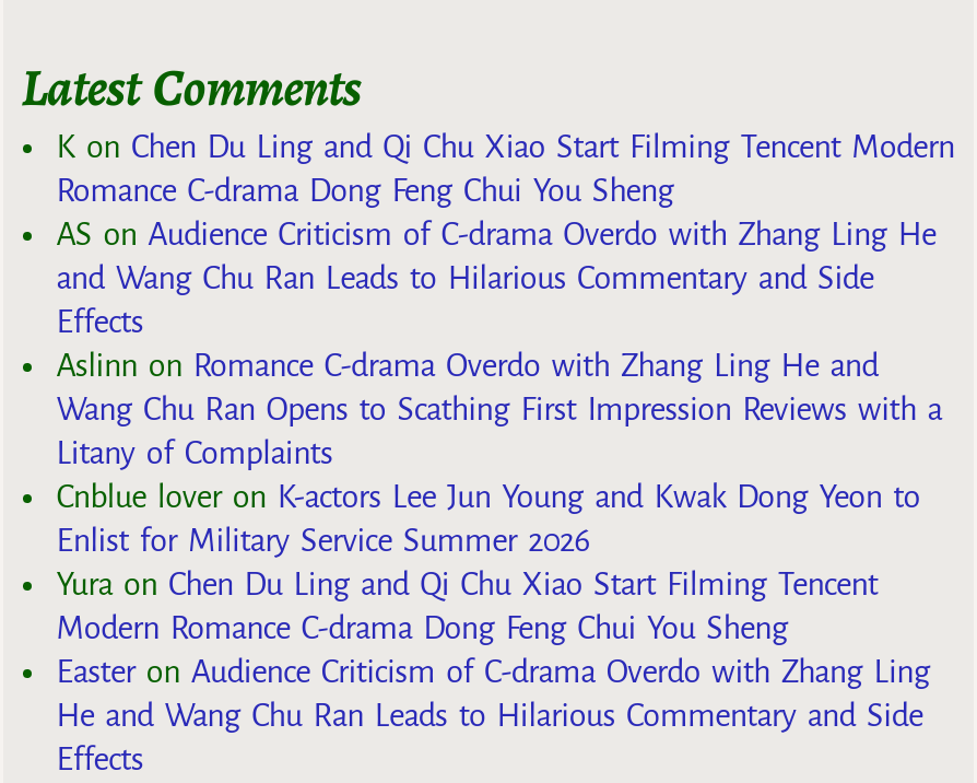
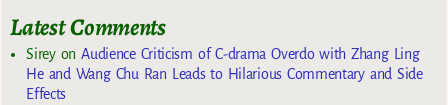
[56,129,954,689] K on Chen Du Ling and Qi Chu Xiao Start Filming Tencent Modern | Romance C-drama Dong Feng Chui You Sheng | AS on Audience Criticism of C-drama Overdo with Zhang Ling He | and Wang Chu Ran Leads to Hilarious Commentary and Side | Effects | Aslinn on Romance C-drama Overdo with Zhang Ling He and | Wang Chu Ran Opens to Scathing First Impression Reviews with a | Litany of Complaints | Cnblue lover on K-actors Lee Jun Young and Kwak Dong Yeon to | Enlist for Military Service Summer 2026 | Yura on Chen Du Ling and Qi Chu Xiao Start Filming Tencent | Modern Romance C-drama Dong Feng Chui You Sheng | Easter on Audience Criticism of C-drama Overdo with Zhang Ling -> [26,46,419,62] Sirey on Audience Criticism of C-drama Overdo with Zhang Ling

